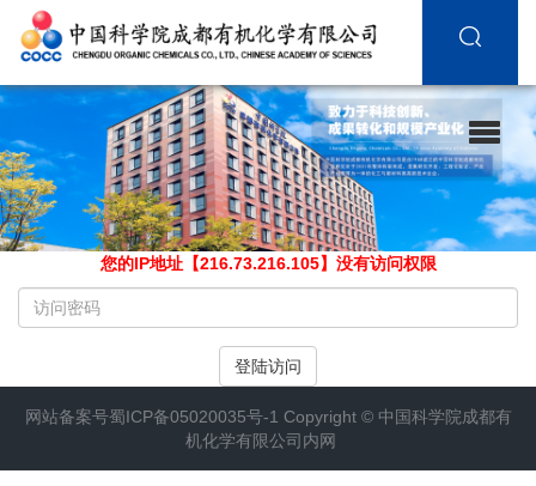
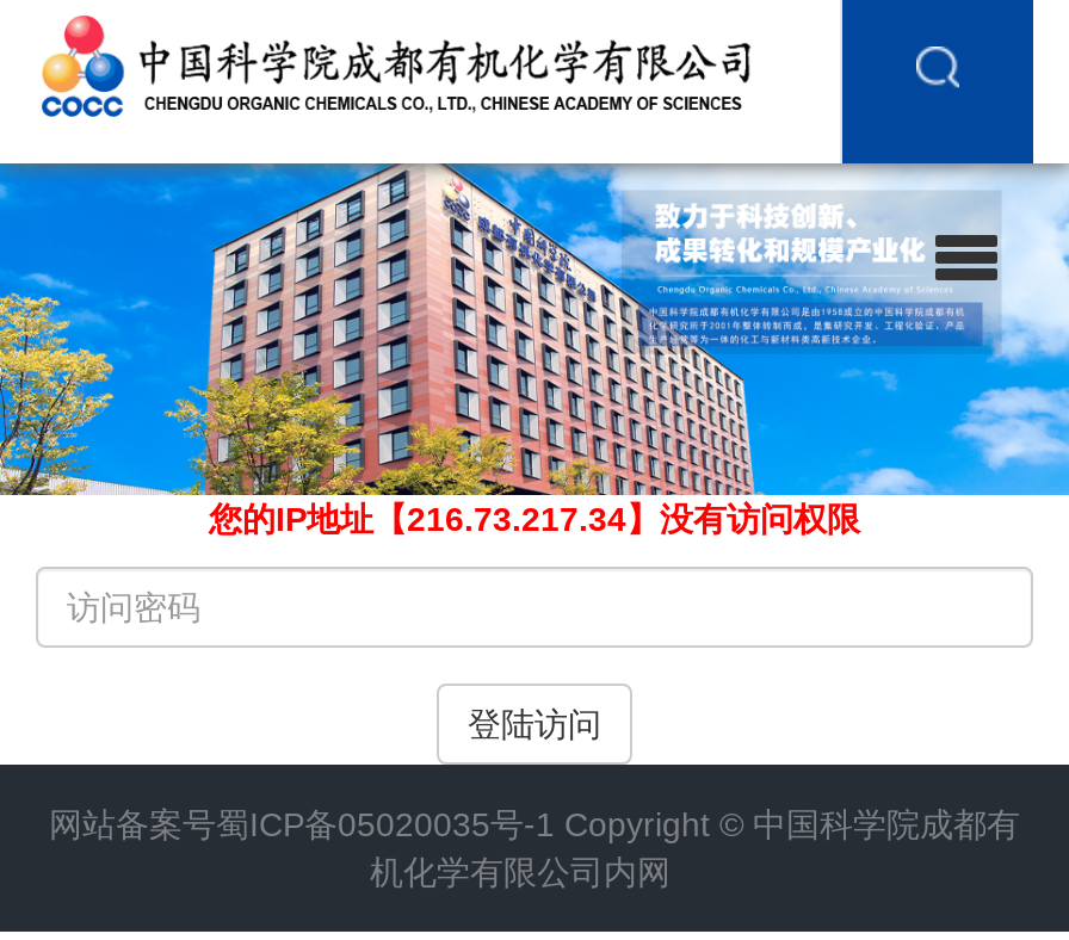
[100,254,436,273] 您的IP地址【216.73.216.105】没有访问权限 -> [209,501,860,539] 您的IP地址【216.73.217.34】没有访问权限

